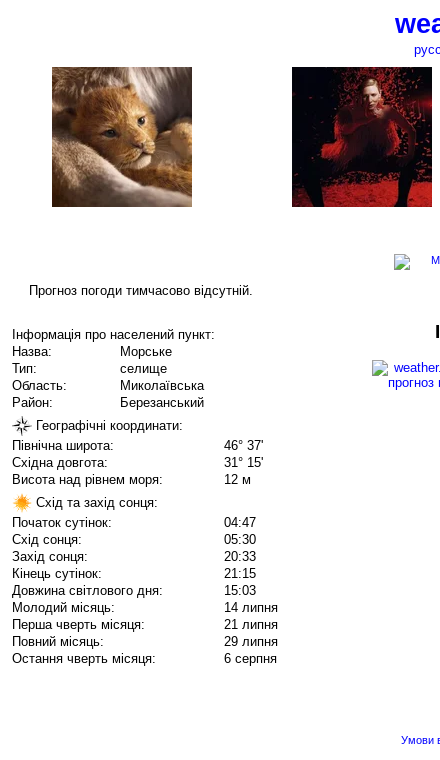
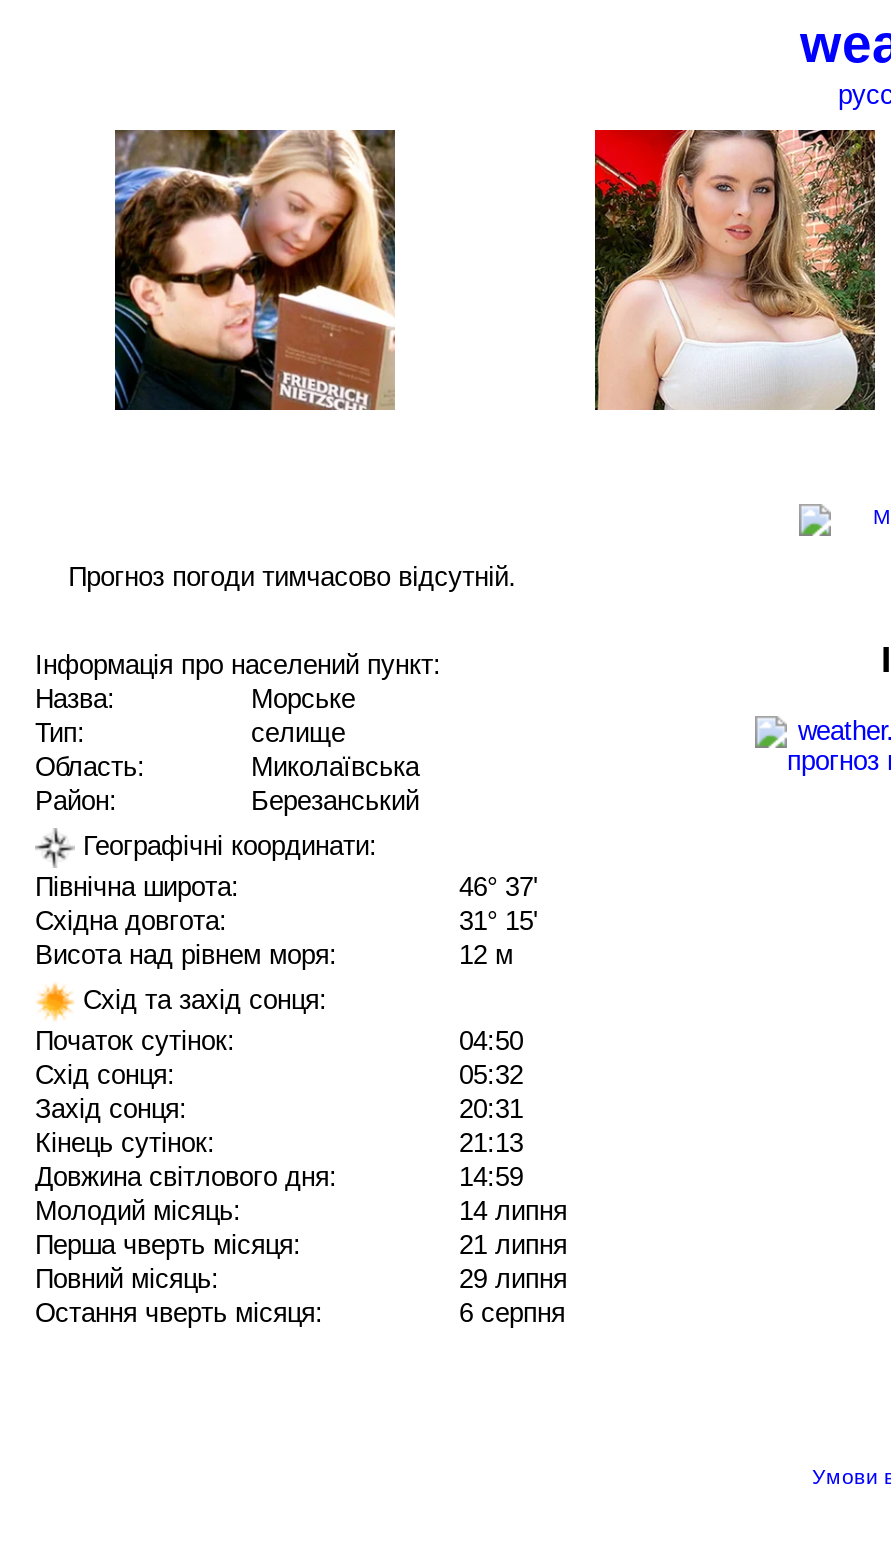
[51,66,193,207] [image] -> [113,130,397,410] [image]
[291,66,433,208] [image] -> [593,128,877,412] [image]
[224,515,256,530] 04:47 -> [459,1027,523,1057] 04:50
[224,532,256,547] 05:30 -> [459,1061,523,1091] 05:32
[224,549,256,564] 20:33 -> [459,1095,523,1125] 20:31
[224,566,256,581] 21:15 -> [459,1129,523,1159] 21:13
[224,583,256,598] 15:03 -> [459,1163,523,1193] 14:59

